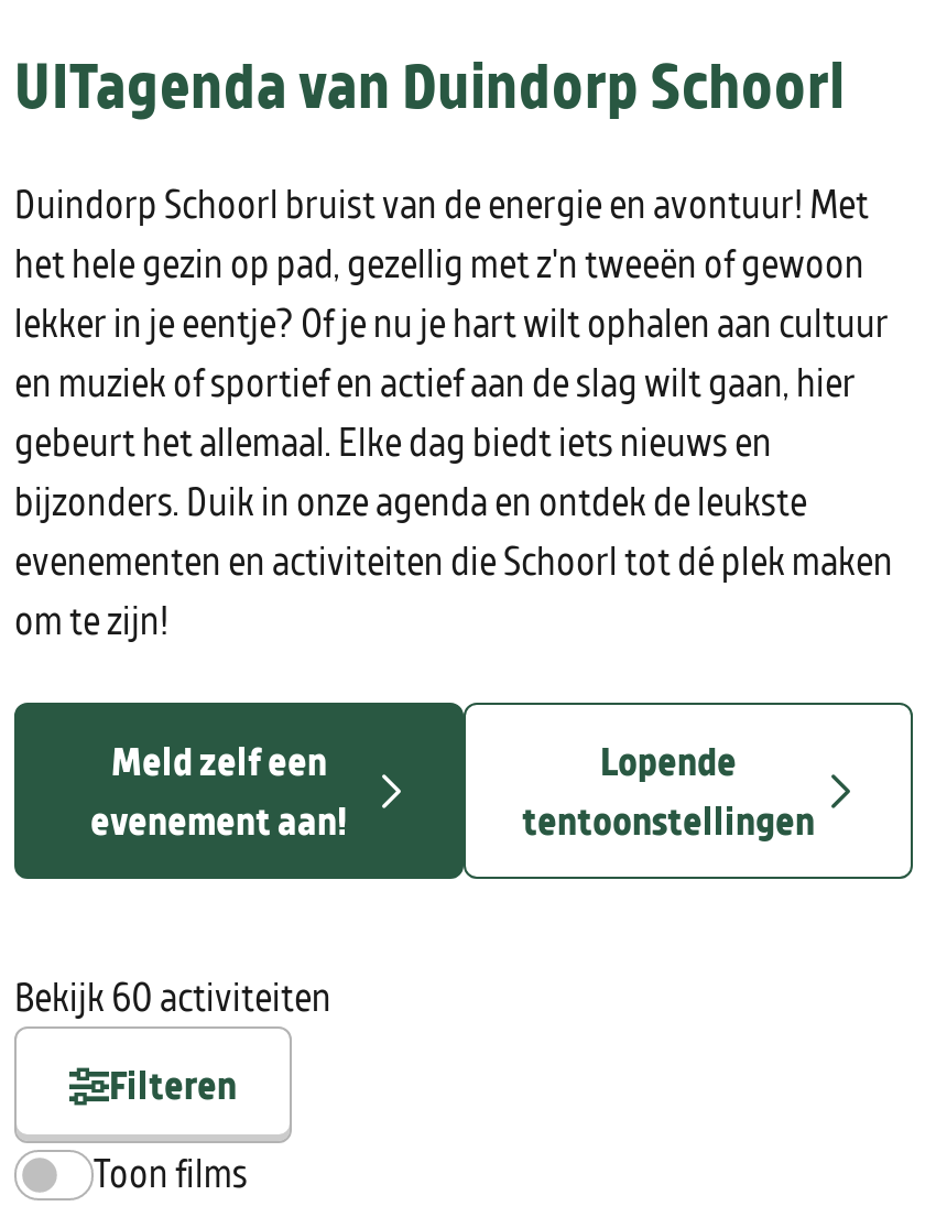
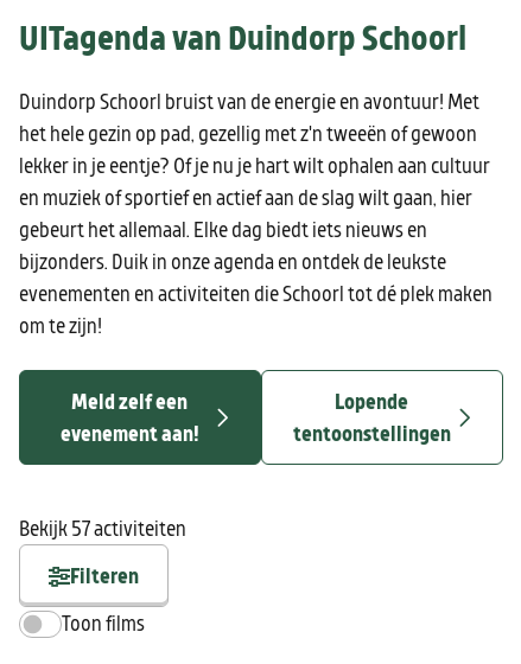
[14,971,331,1020] Bekijk 60 activiteiten -> [19,515,186,541] Bekijk 57 activiteiten

